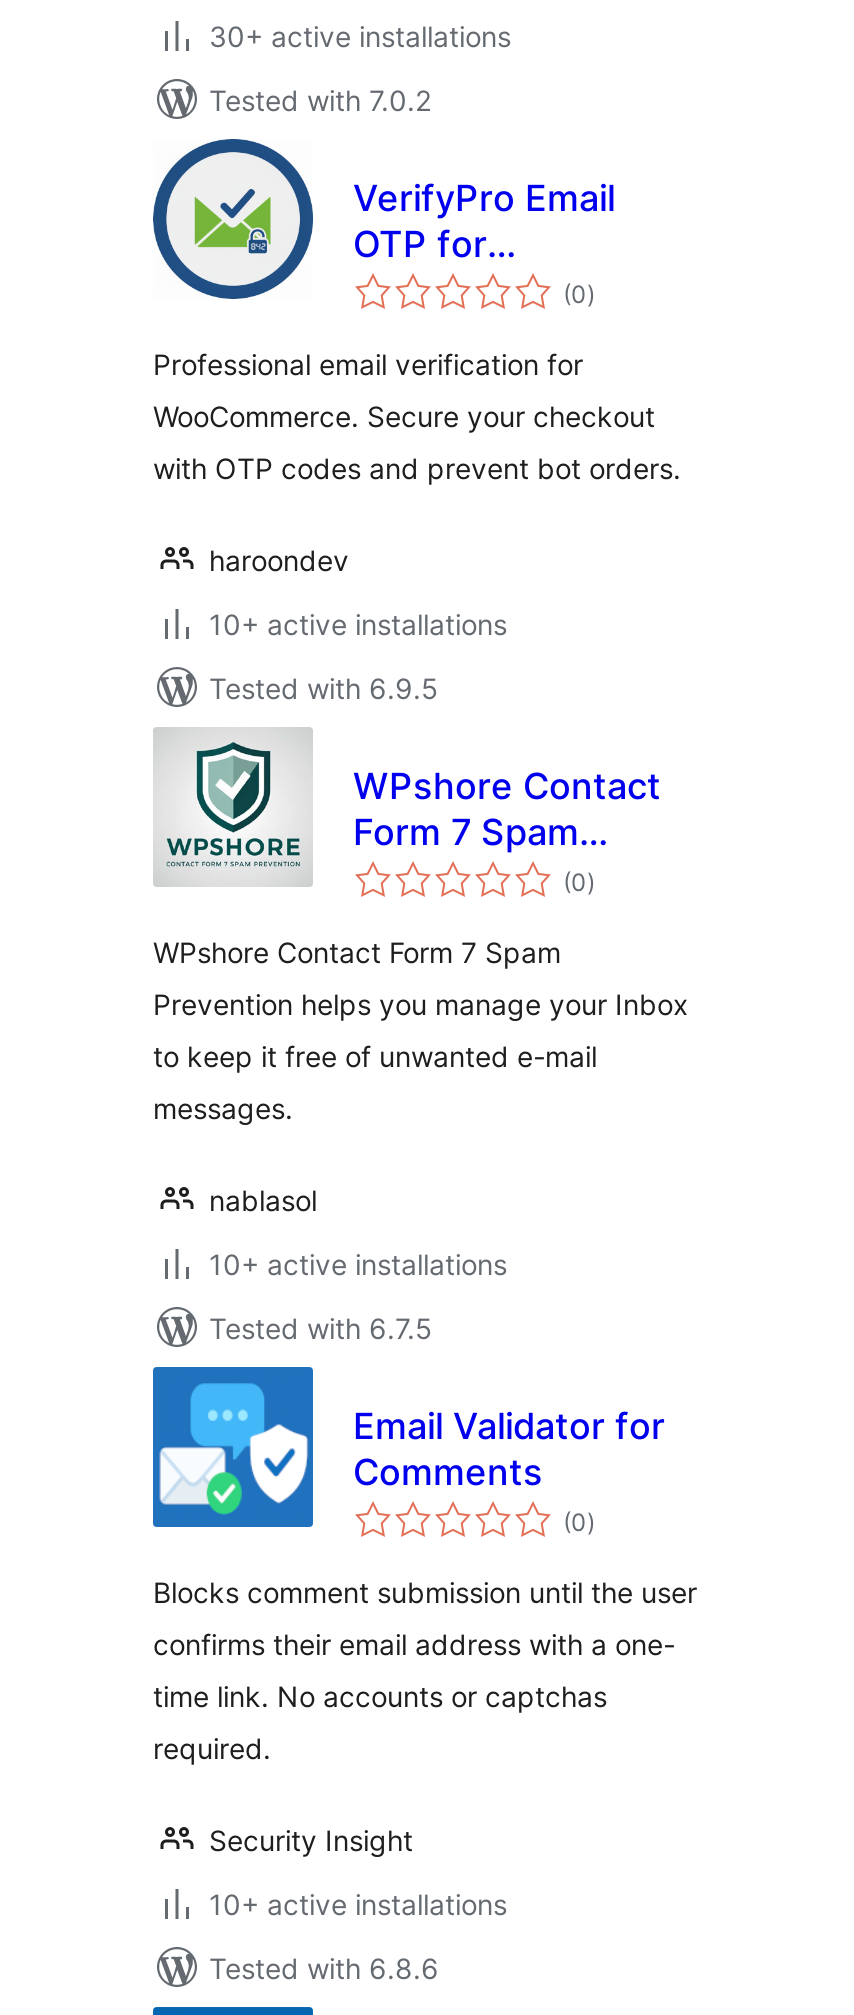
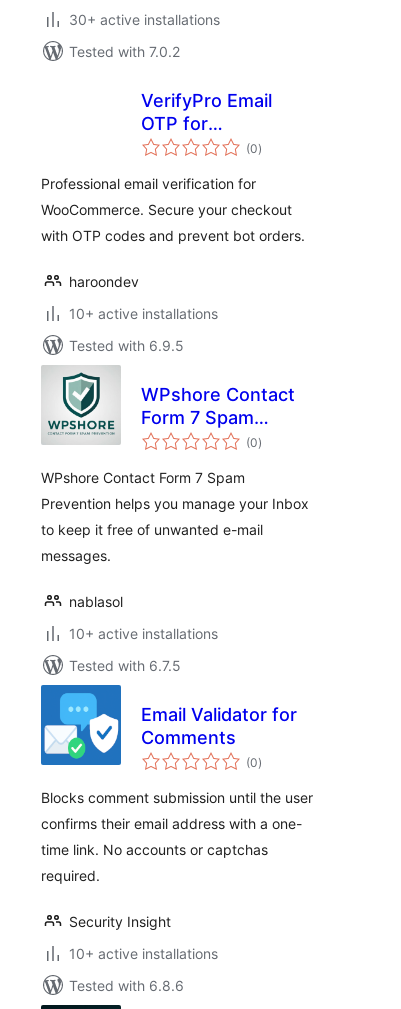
[151,137,315,301] [image] -> none

